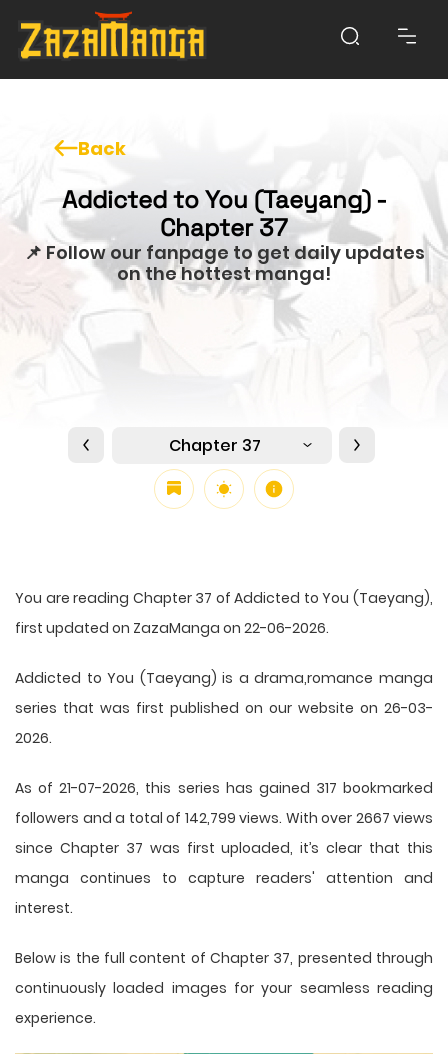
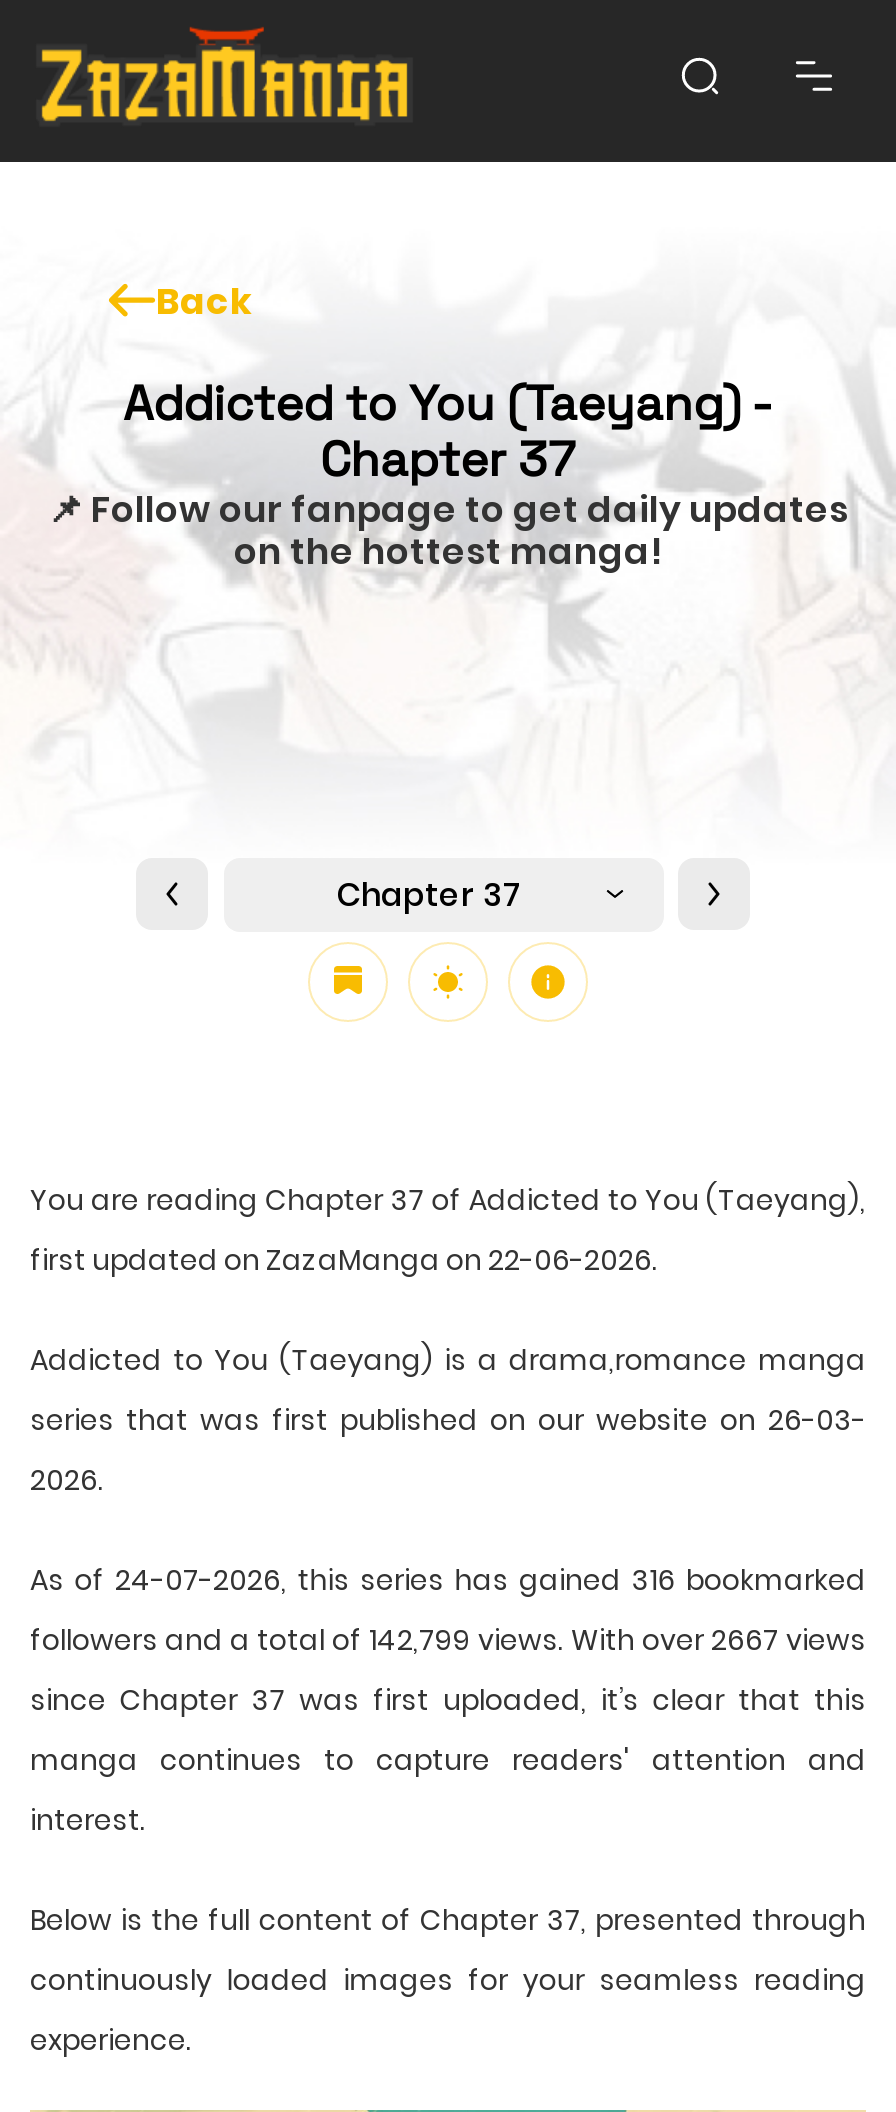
[15,778,433,798] As of 21-07-2026, this series has gained 317 bookmarked -> [30,1560,866,1600] As of 24-07-2026, this series has gained 316 bookmarked

